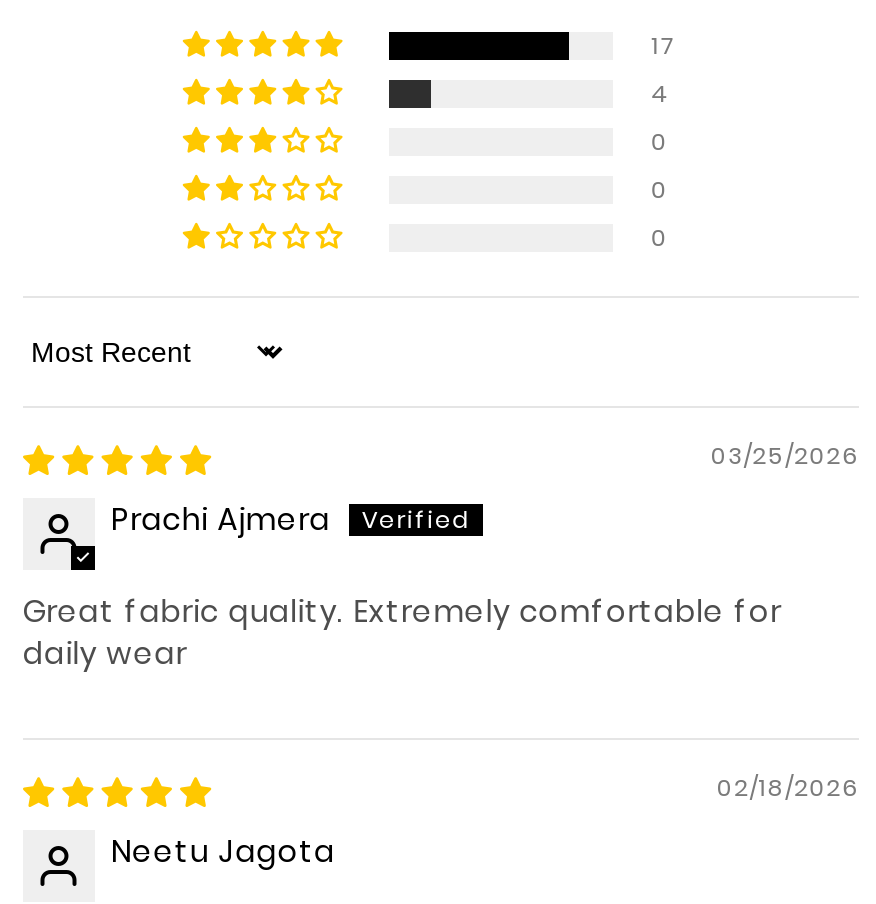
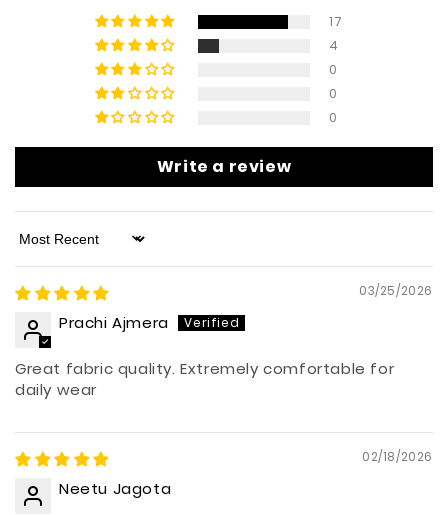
none -> [157,155,291,178] Write a review

